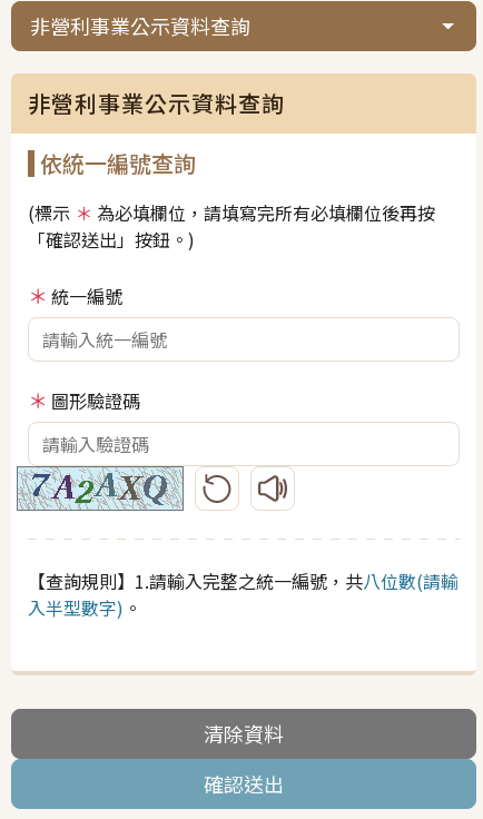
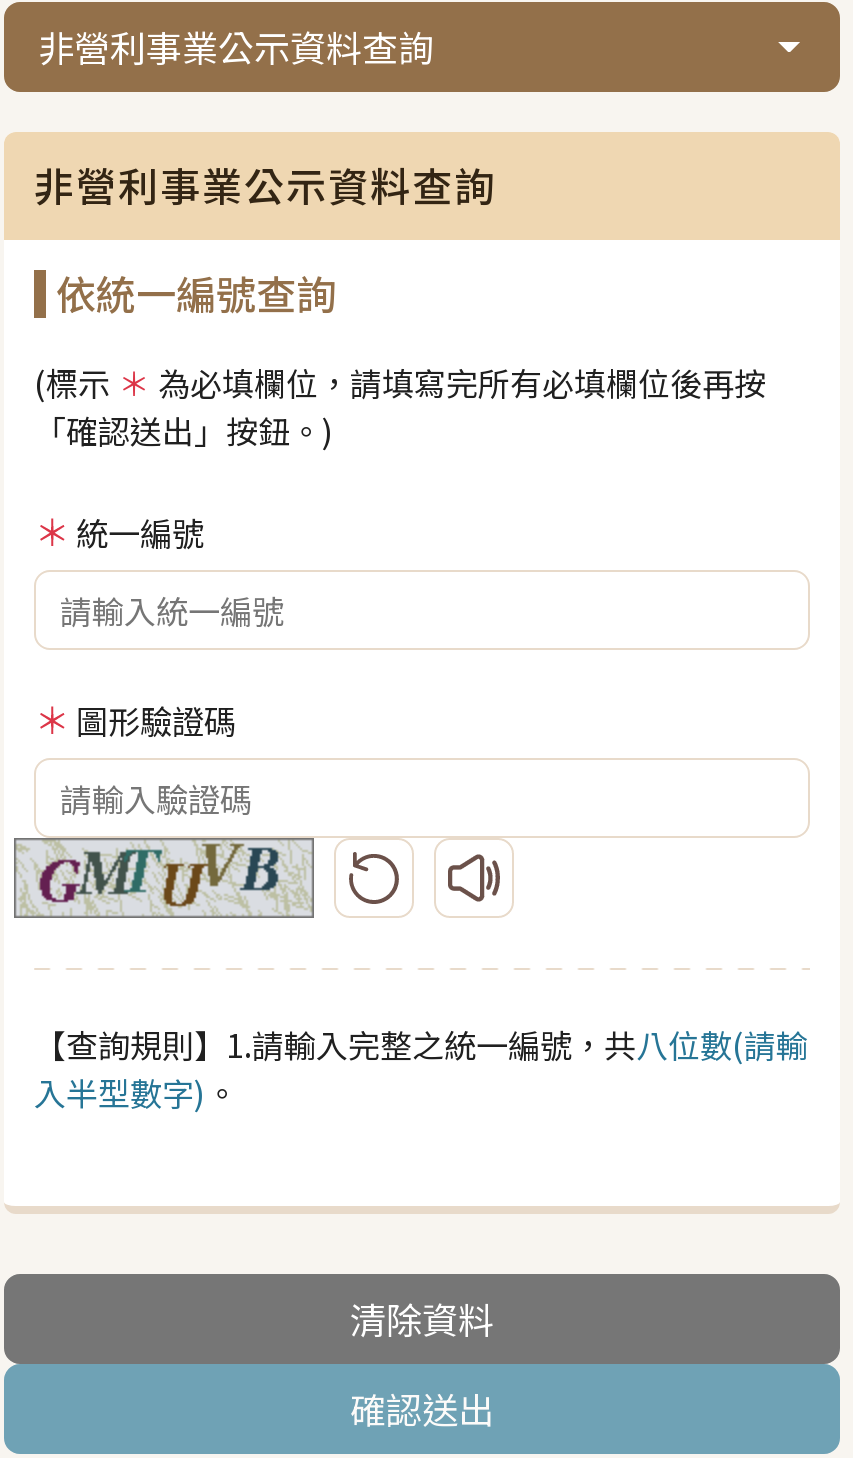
[19,467,181,510] [image] -> [18,840,308,916] [image]

